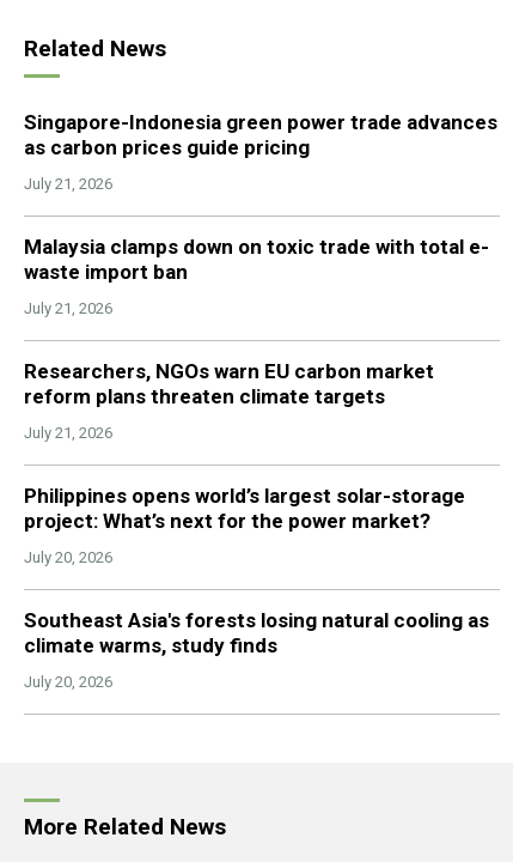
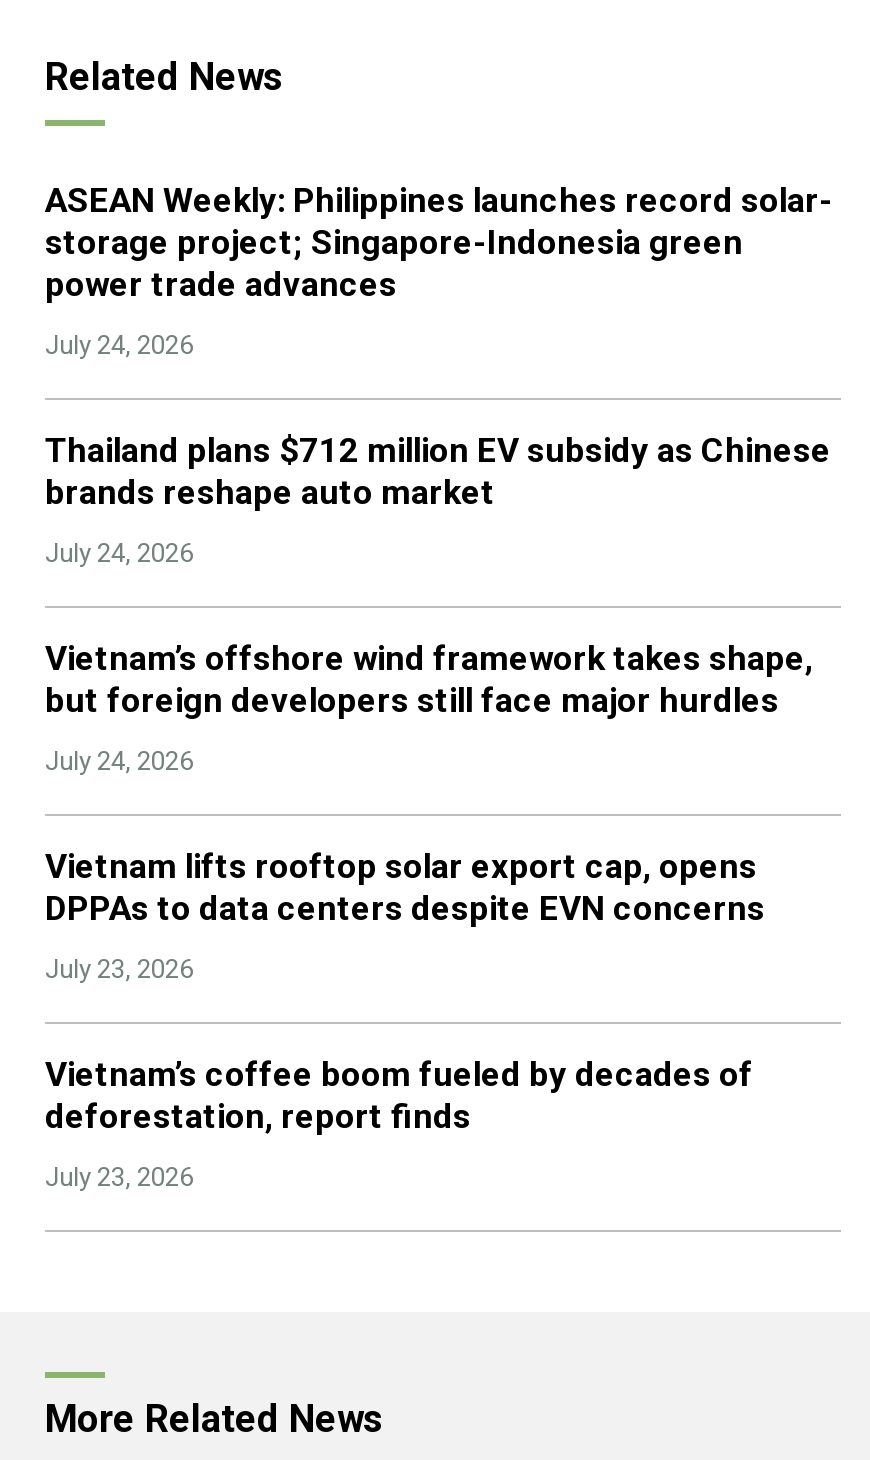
[24,110,497,159] Singapore-Indonesia green power trade advances | as carbon prices guide pricing -> [45,180,833,304] ASEAN Weekly: Philippines launches record solar- | storage project; Singapore-Indonesia green | power trade advances
[24,175,112,193] July 21, 2026 -> [45,330,193,360] July 24, 2026
[24,234,489,284] Malaysia clamps down on toxic trade with total e- | waste import ban -> [45,430,831,512] Thailand plans $712 million EV subsidy as Chinese | brands reshape auto market
[24,299,112,317] July 21, 2026 -> [45,538,193,568] July 24, 2026
[24,359,434,408] Researchers, NGOs warn EU carbon market | reform plans threaten climate targets -> [45,638,813,720] Vietnam’s offshore wind framework takes shape, | but foreign developers still face major hurdles
[24,424,112,442] July 21, 2026 -> [45,746,193,776] July 24, 2026
[24,483,465,533] Philippines opens world’s largest solar-storage | project: What’s next for the power market? -> [45,846,765,928] Vietnam lifts rooftop solar export cap, opens | DPPAs to data centers despite EVN concerns
[24,548,112,566] July 20, 2026 -> [45,954,193,984] July 23, 2026
[24,608,489,657] Southeast Asia's forests losing natural cooling as | climate warms, study finds -> [45,1054,753,1136] Vietnam’s coffee boom fueled by decades of | deforestation, report finds
[24,673,112,691] July 20, 2026 -> [45,1162,193,1192] July 23, 2026

